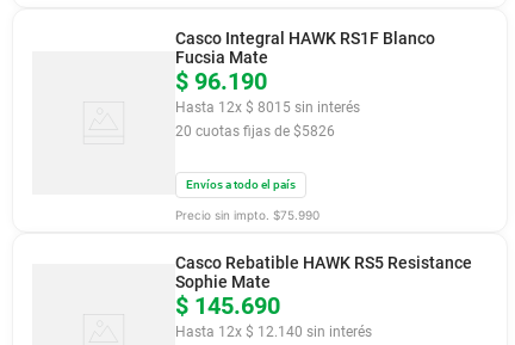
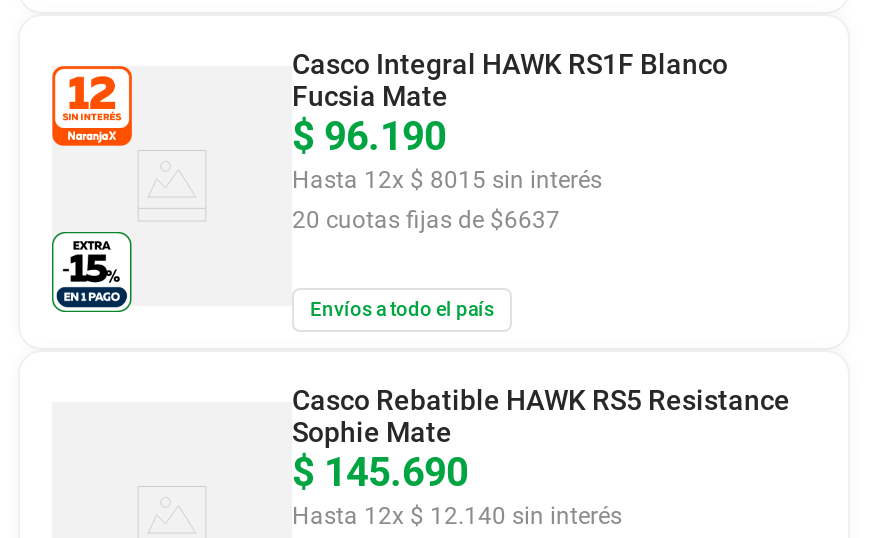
none -> [50,64,136,148] [image]
none -> [50,230,134,314] [image]
[175,123,335,139] 20 cuotas fijas de $5826 -> [292,206,560,234] 20 cuotas fijas de $6637
[175,207,319,222] Precio sin impto. $75.990 -> none

